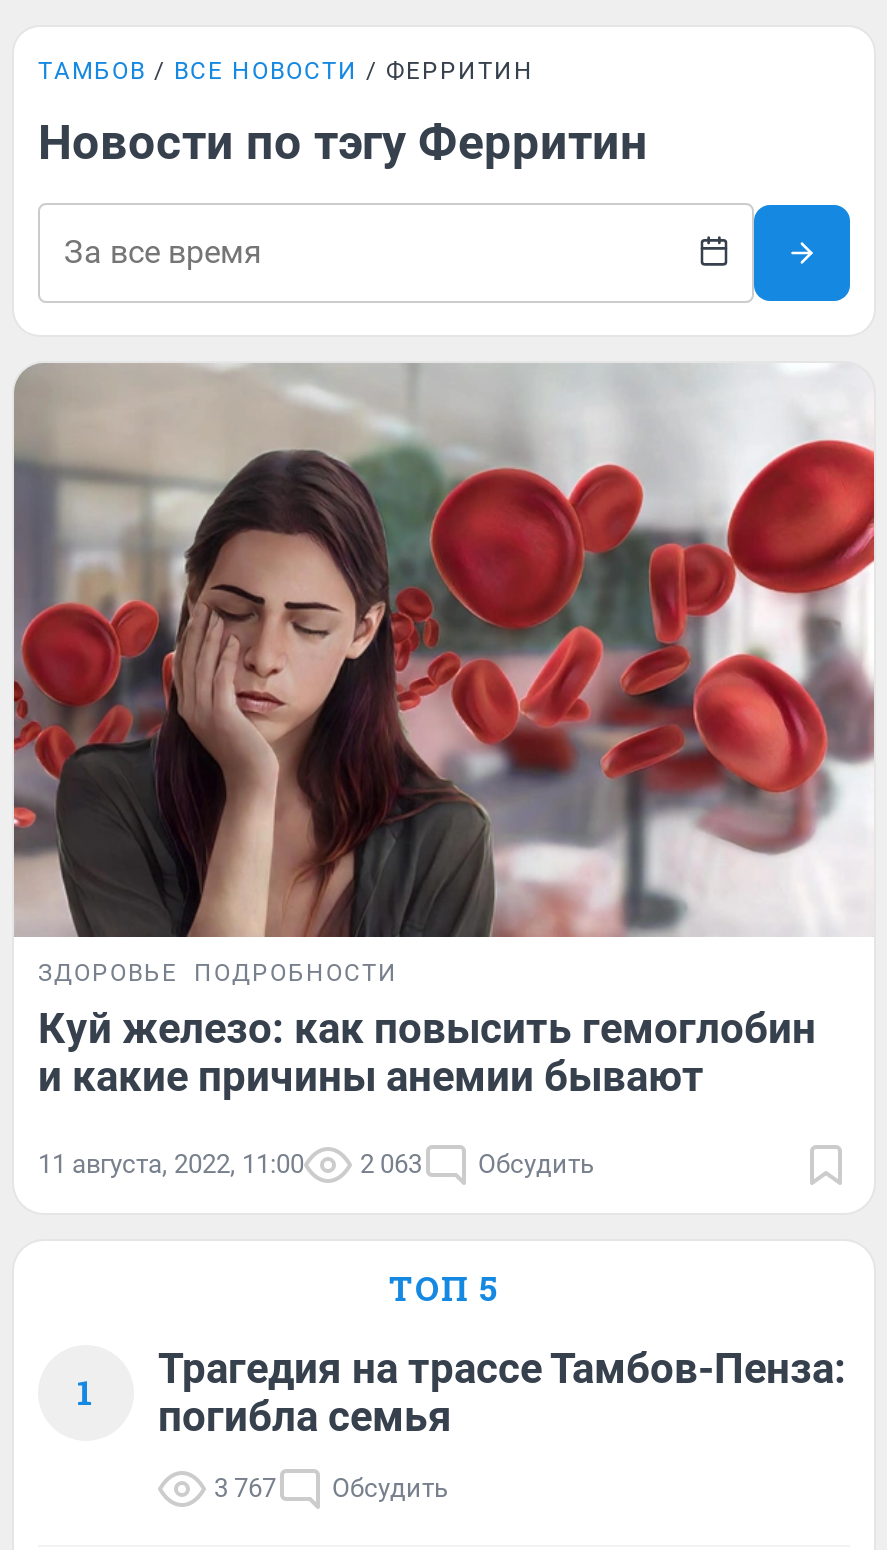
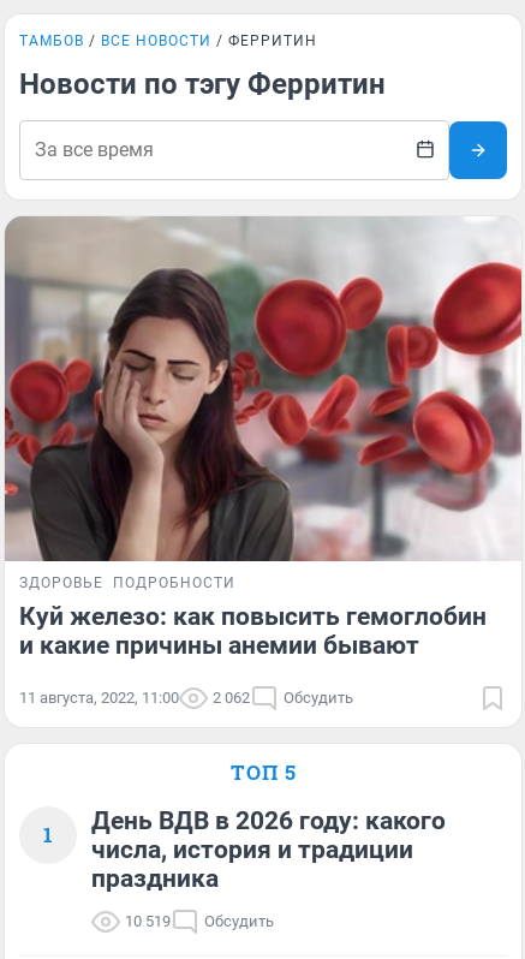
[38,1148,594,1178] 11 августа, 2022, 11:00 2 063 Обсудить -> [19,688,353,706] 11 августа, 2022, 11:00 2 062 Обсудить
[158,1344,846,1440] Трагедия на трассе Тамбов-Пенза: | погибла семья -> [91,806,446,893] День ВДВ в 2026 году: какого | числа, история и традиции | праздника
[214,1472,448,1502] 3 767 Обсудить -> [125,912,274,930] 10 519 Обсудить

